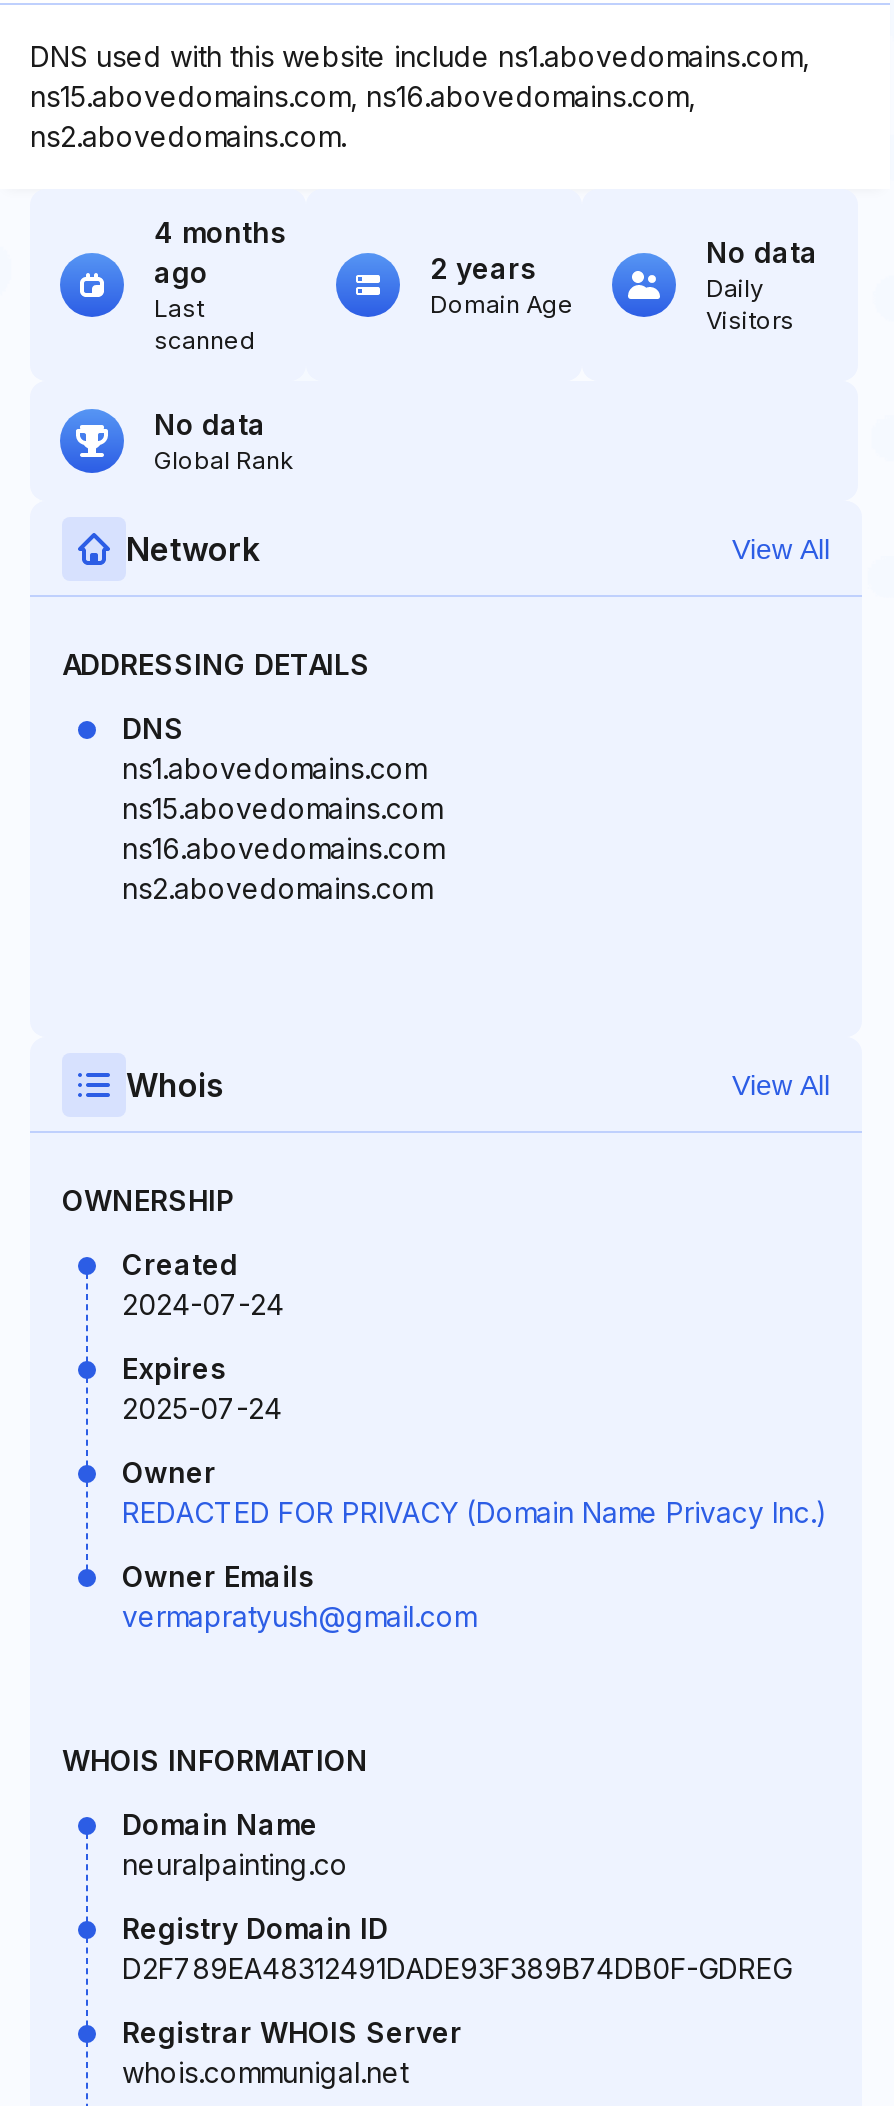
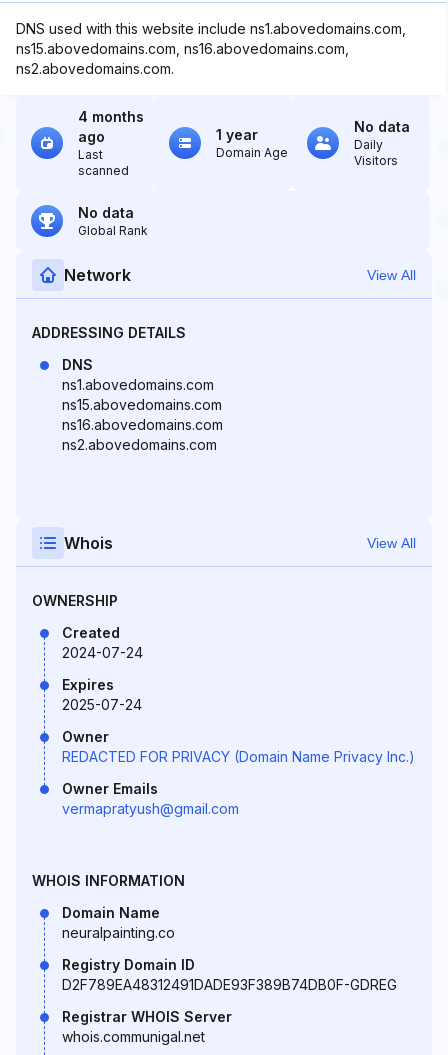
[430,251,536,285] 2 years -> [216,126,258,143] 1 year

